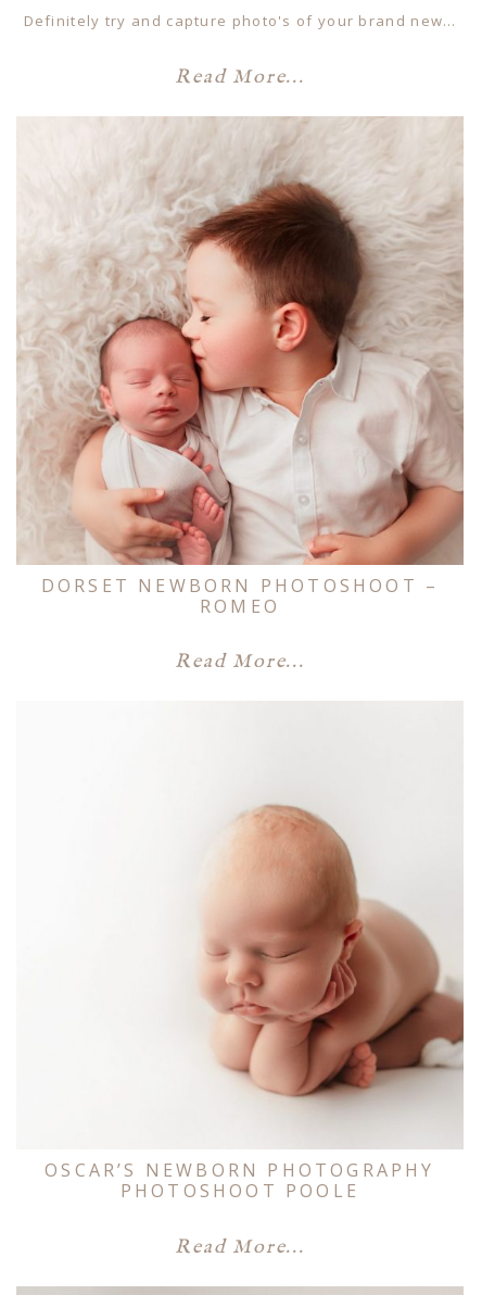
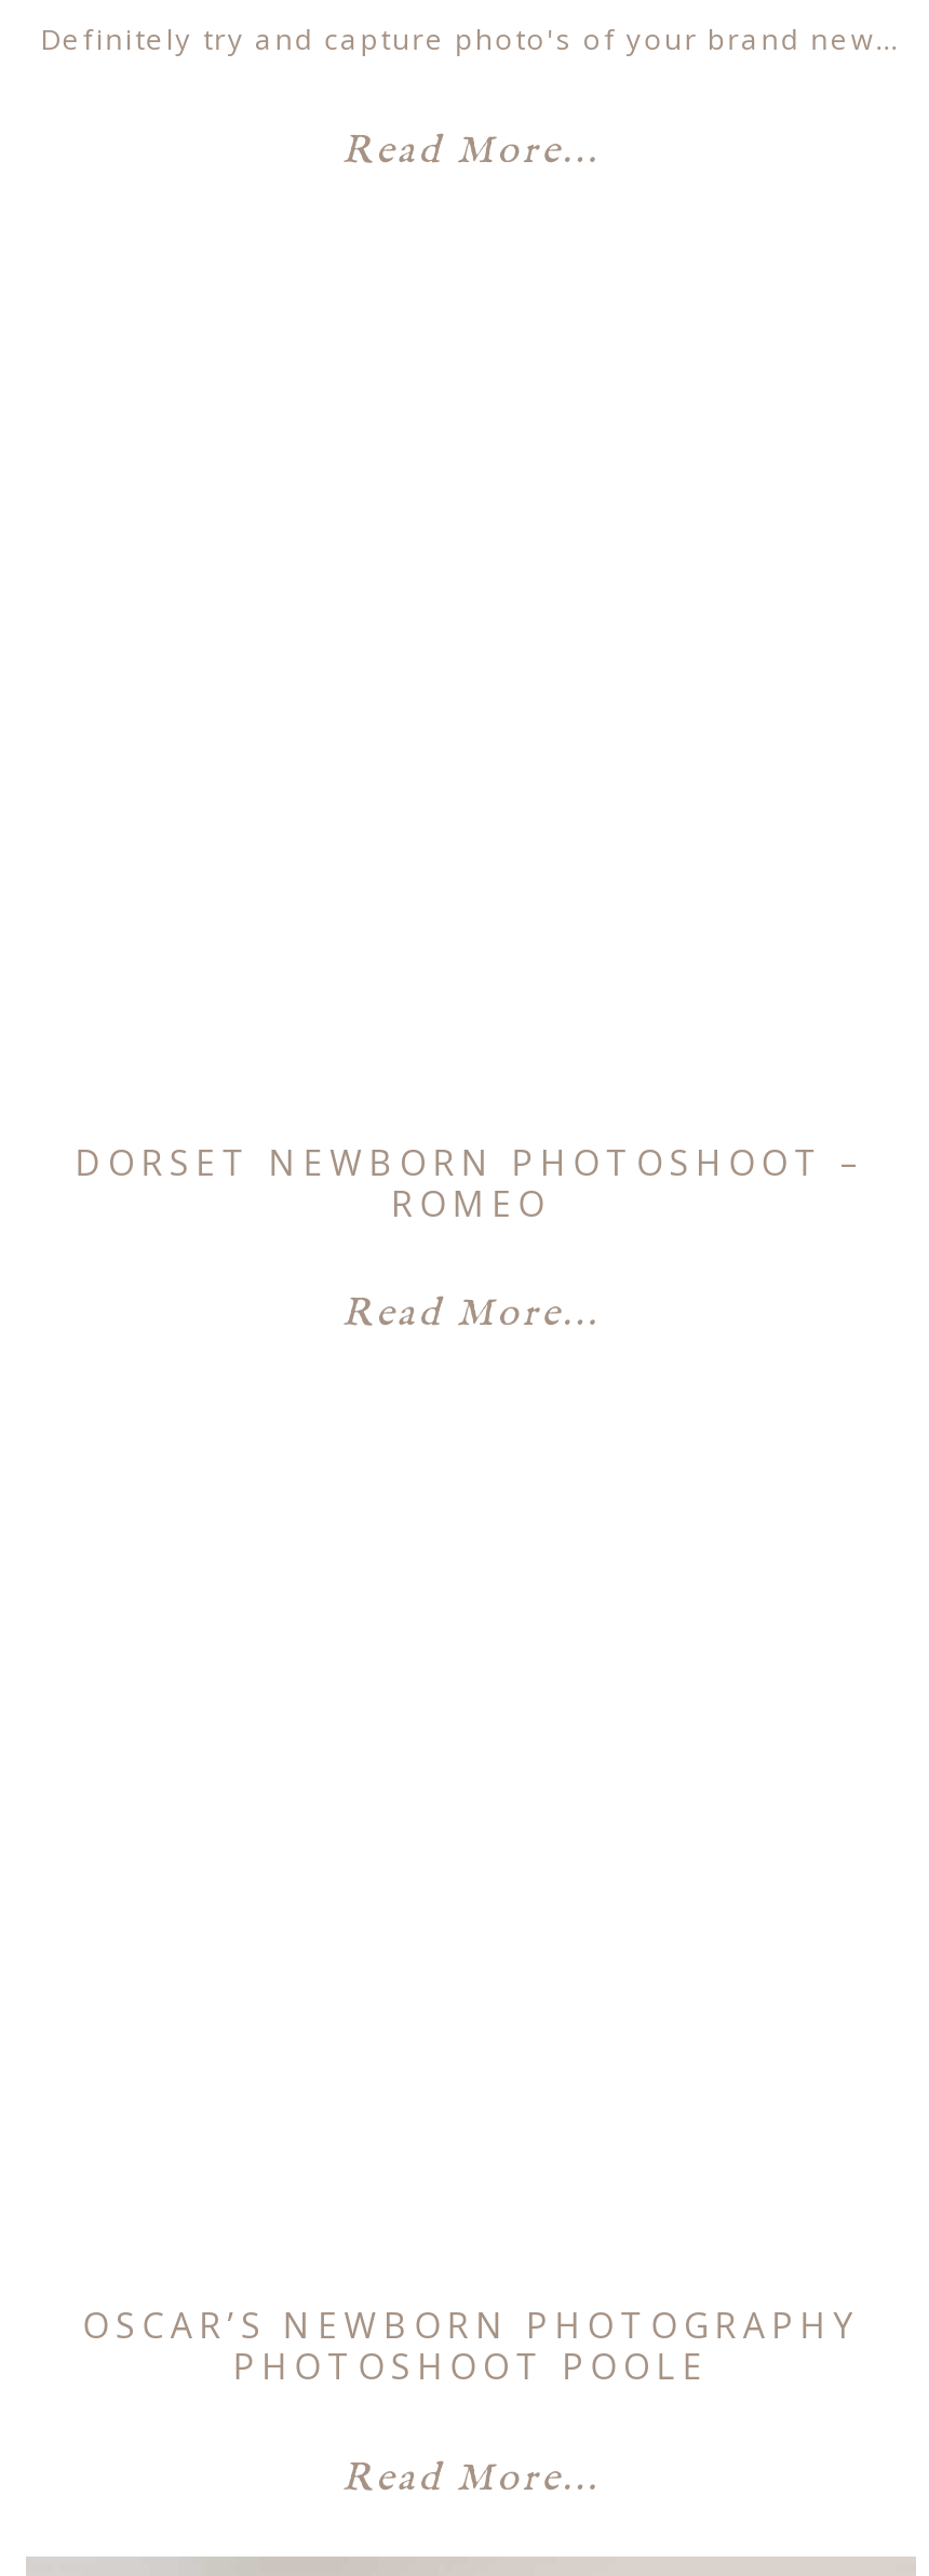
[16,116,465,566] [image] -> none
[185,753,465,1148] [image] -> none

